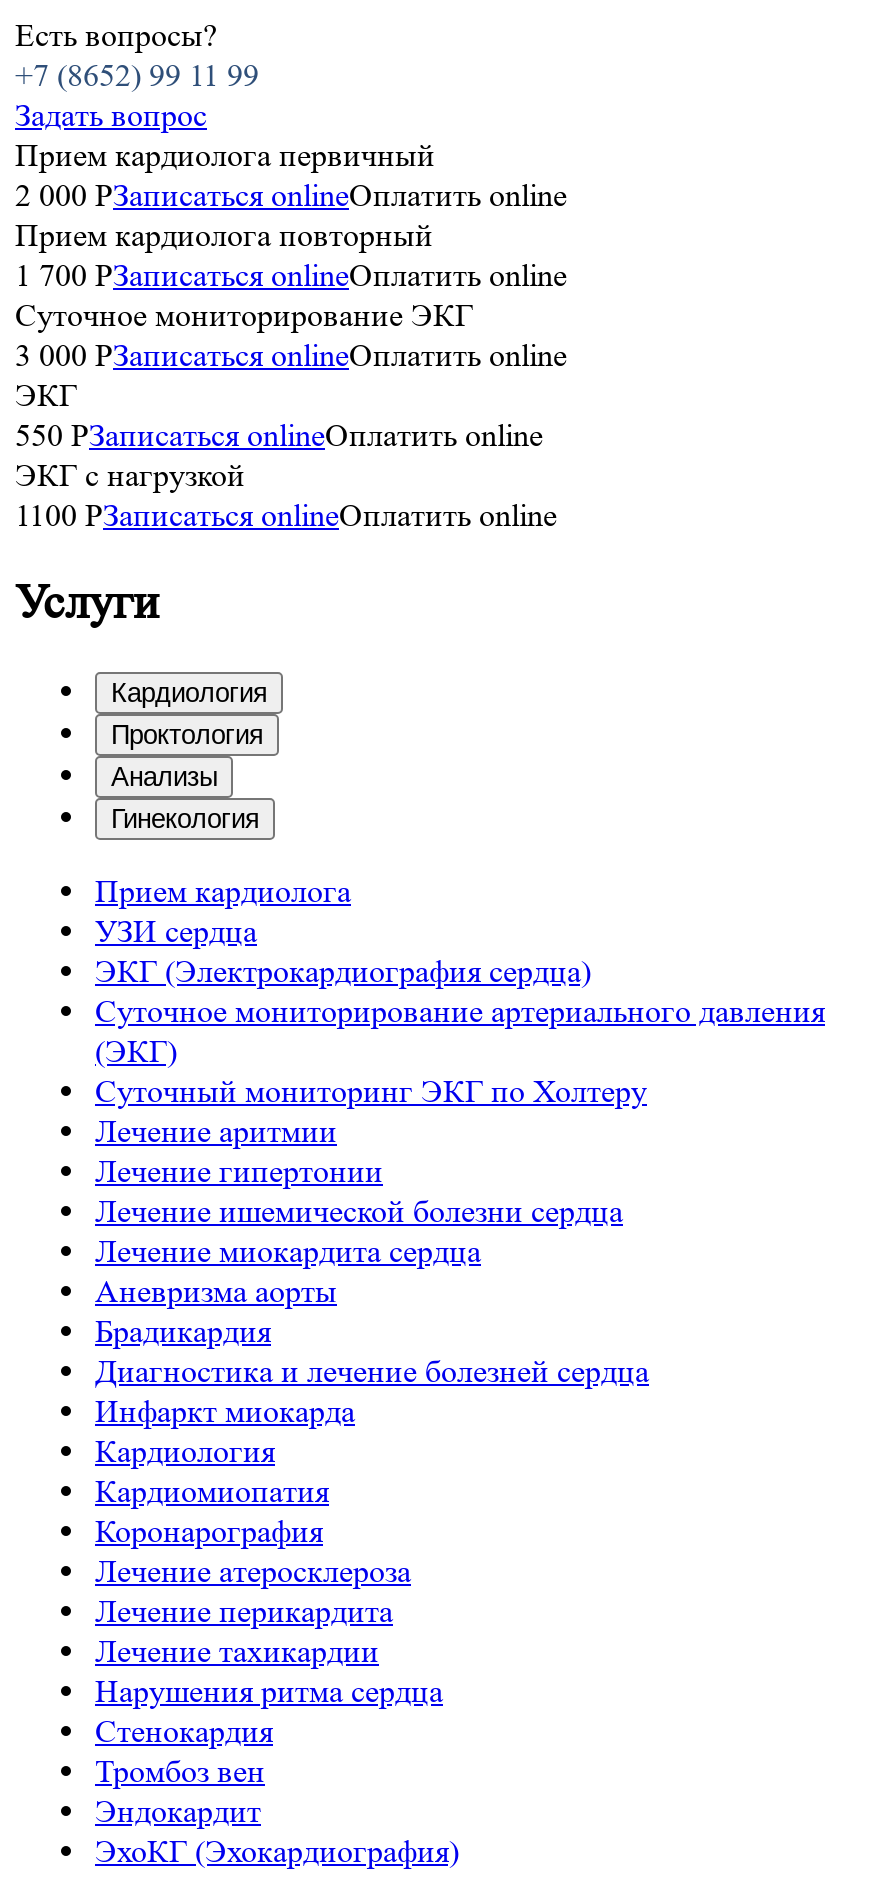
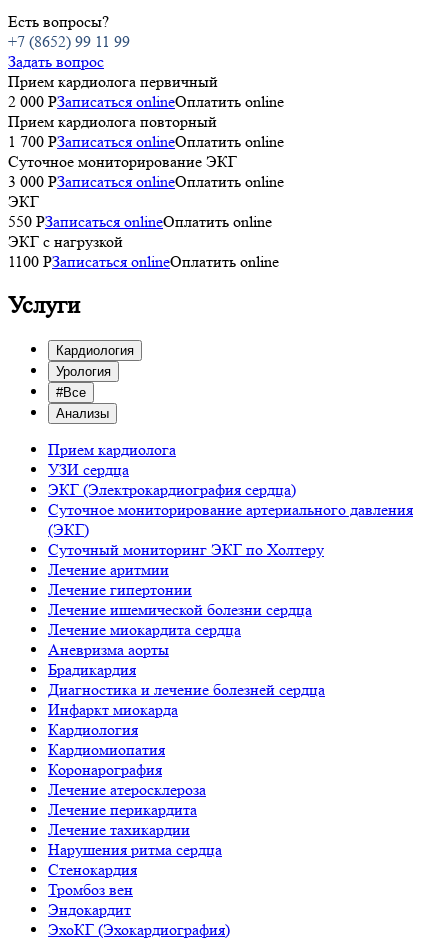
[111,719,263,749] Проктология -> [56,364,111,400] Урология | #Все
moved [111,761,217,791] -> [56,406,109,421]: Анализы
[111,803,259,833] Гинекология -> none

